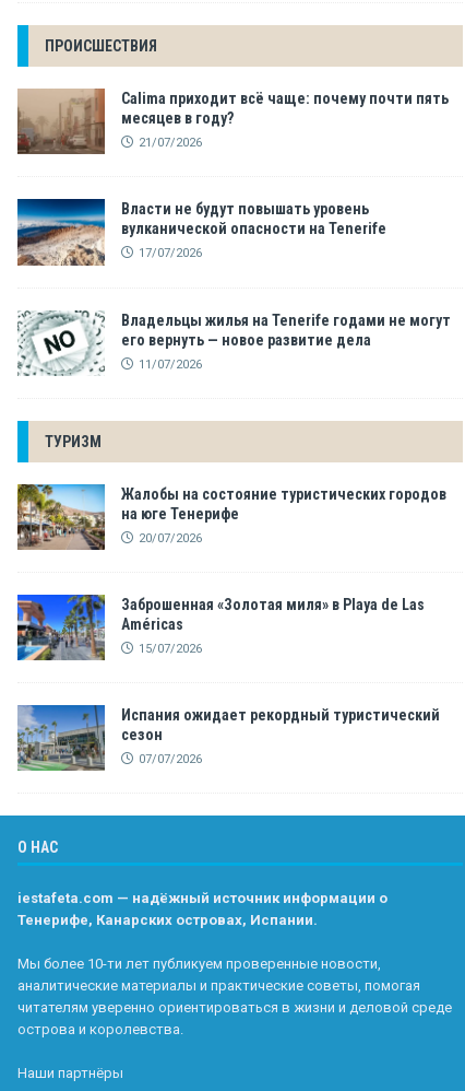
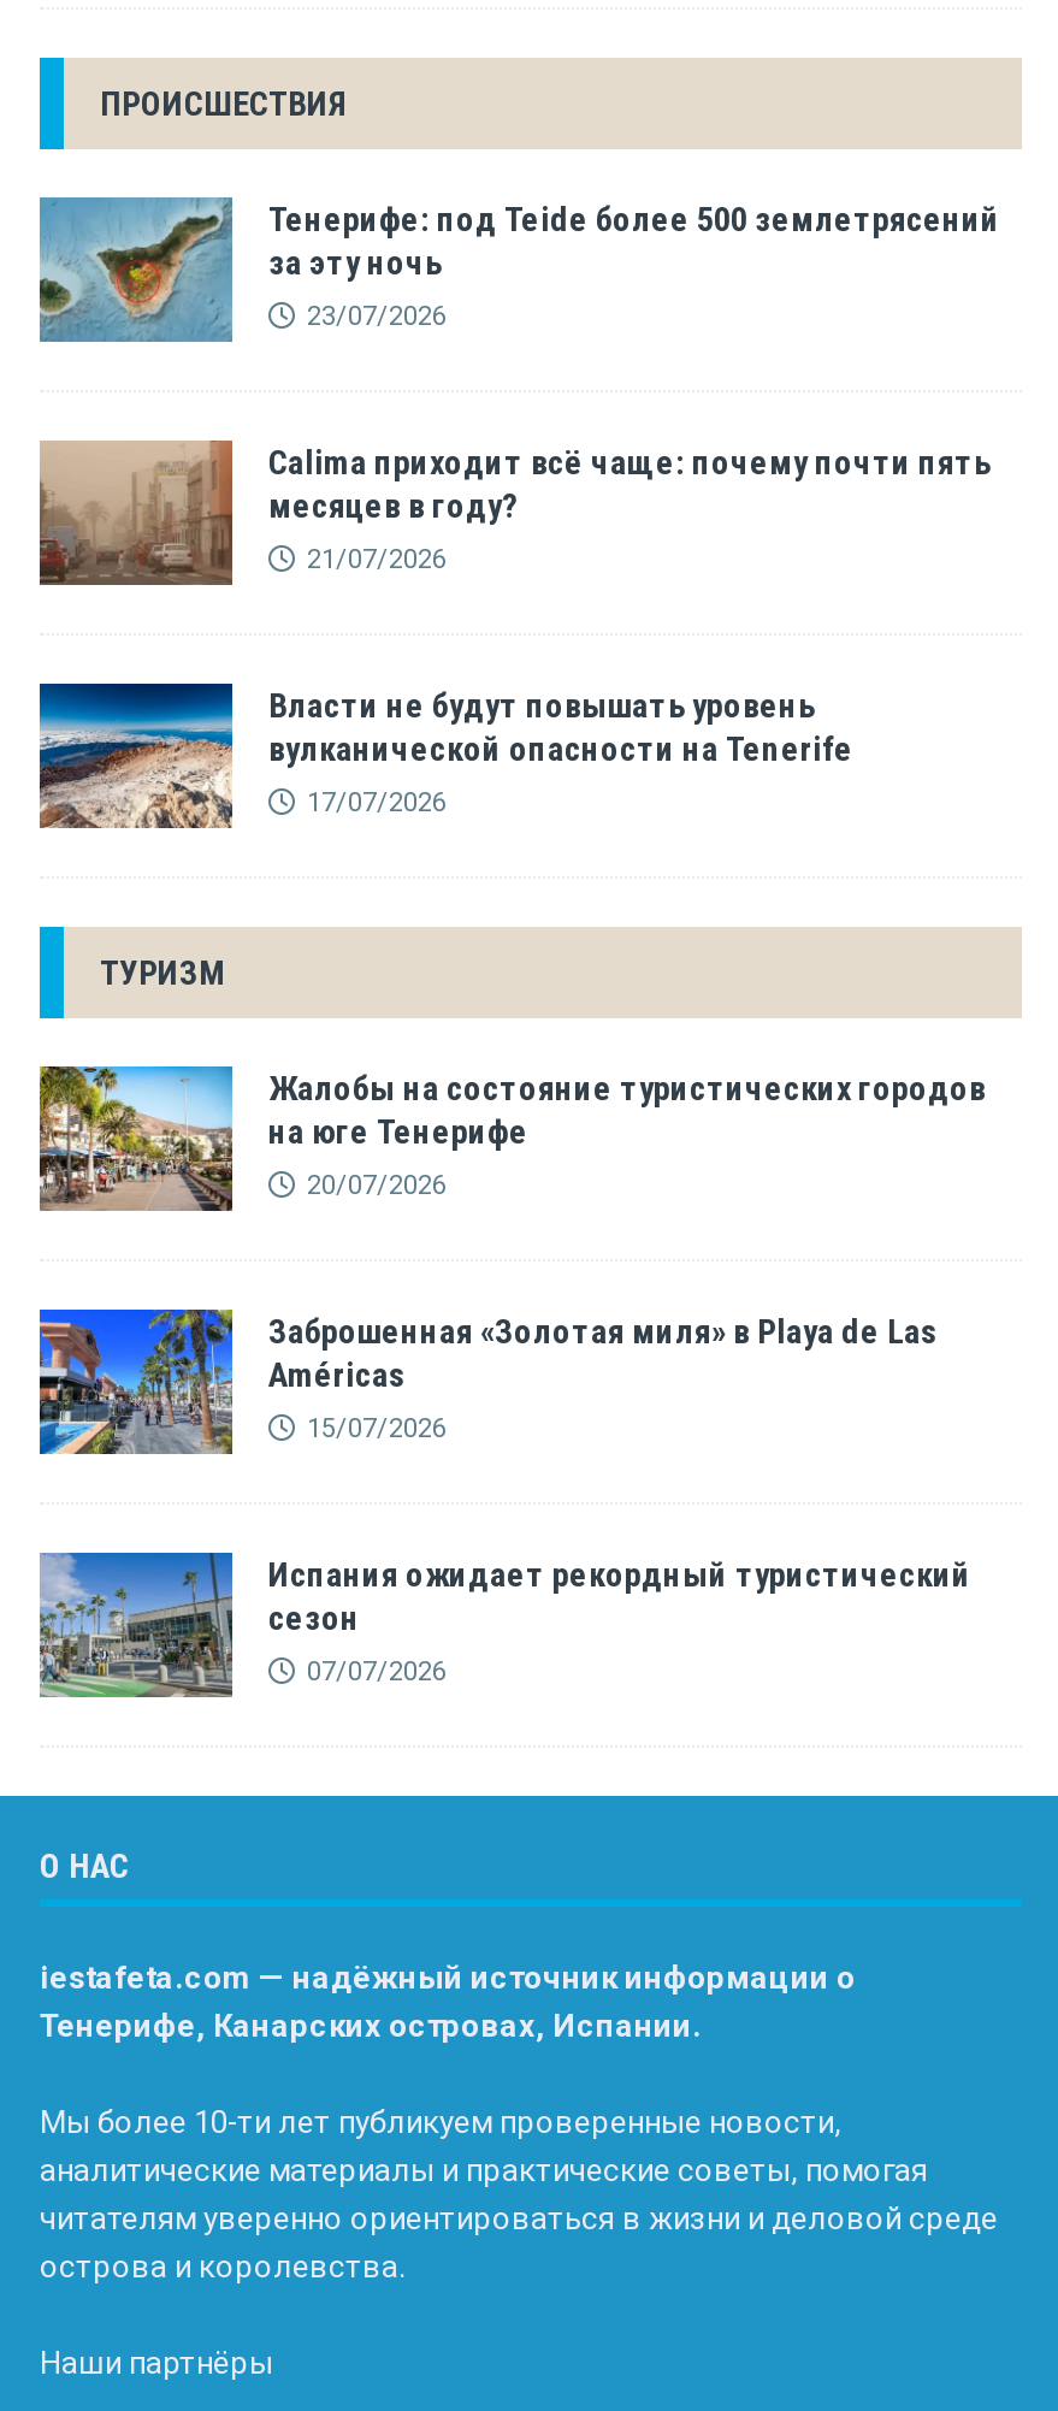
none -> [37,196,1000,343] [image] | Тенерифе: под Teide более 500 землетрясений | за эту ночь | 23/07/2026
moved [16,90,449,261] -> [37,442,991,819]: [image] | Calima приходит всё чаще: почему почти пять | месяцев в году? | 21/07/2026 | Власти не будут повышать уровень | вулканической опасности на Tenerife | 17/07/2026
[17,309,451,376] [image] | Владельцы жилья на Tenerife годами не могут | его вернуть — новое развитие дела | 11/07/2026 -> none

